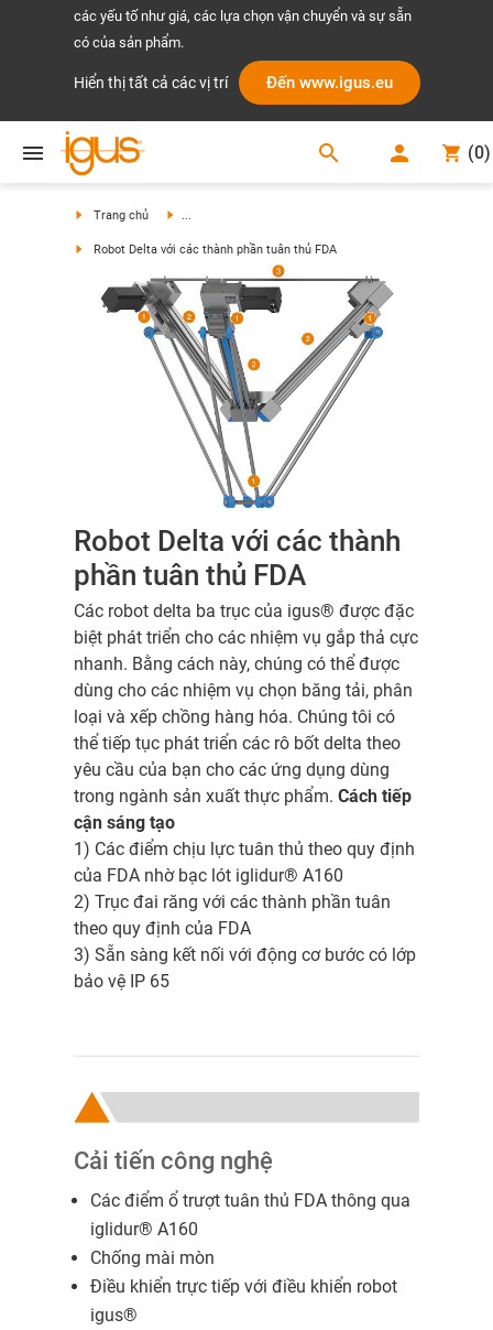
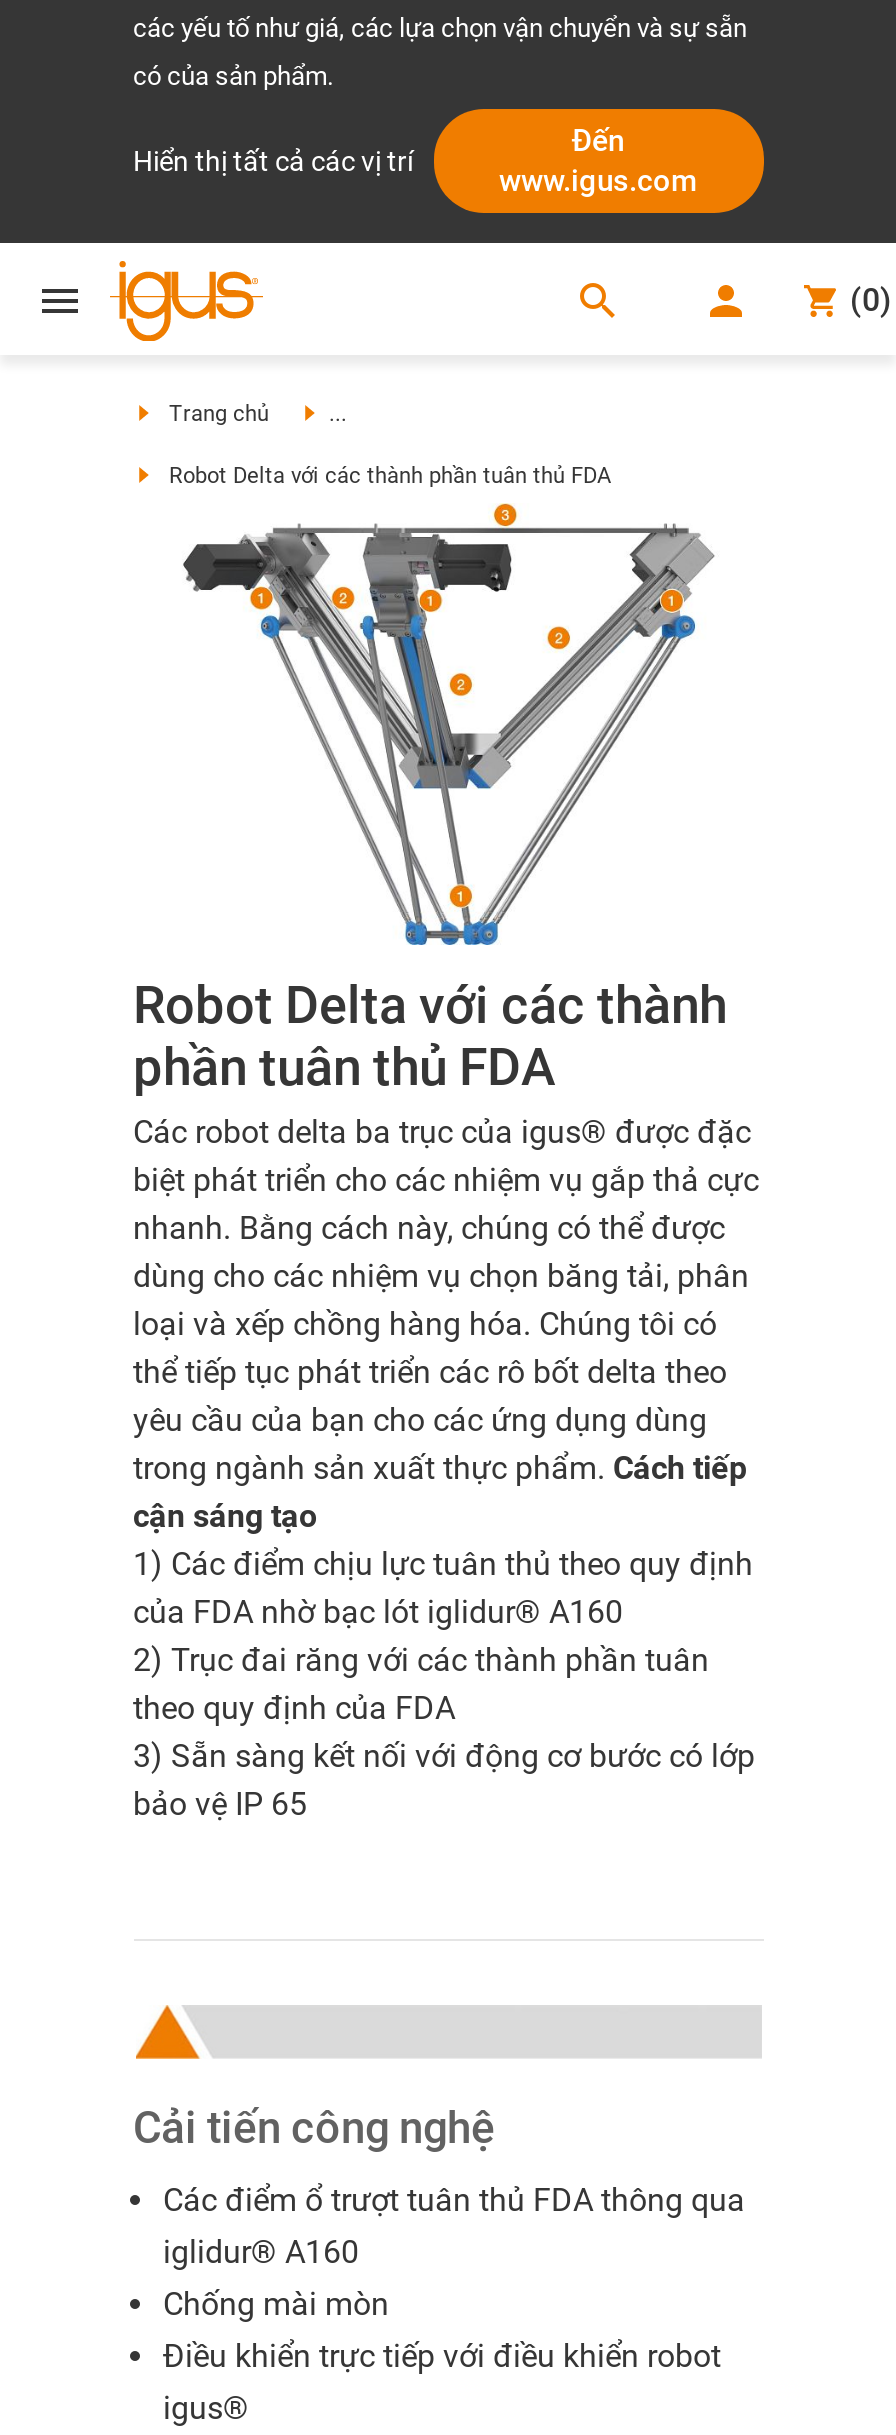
[266,73,392,93] Đến www.igus.eu -> [499,123,697,199] Đến | www.igus.com

